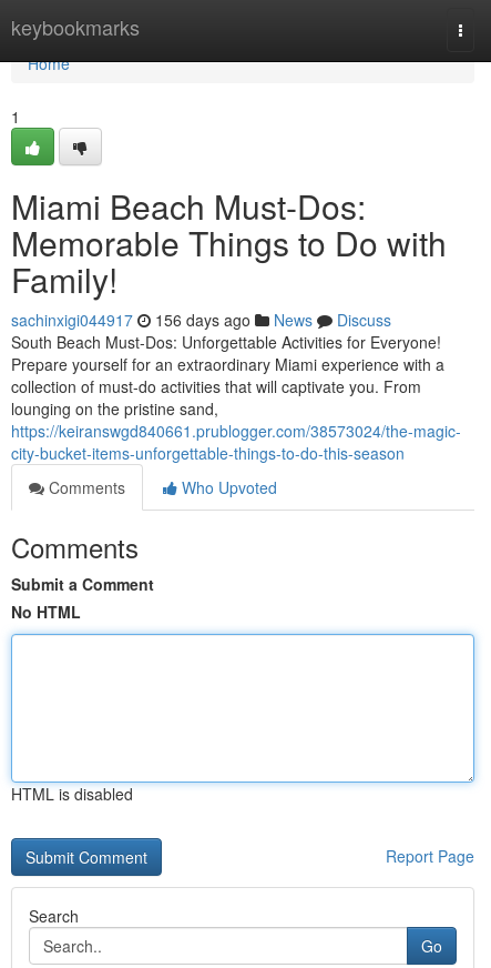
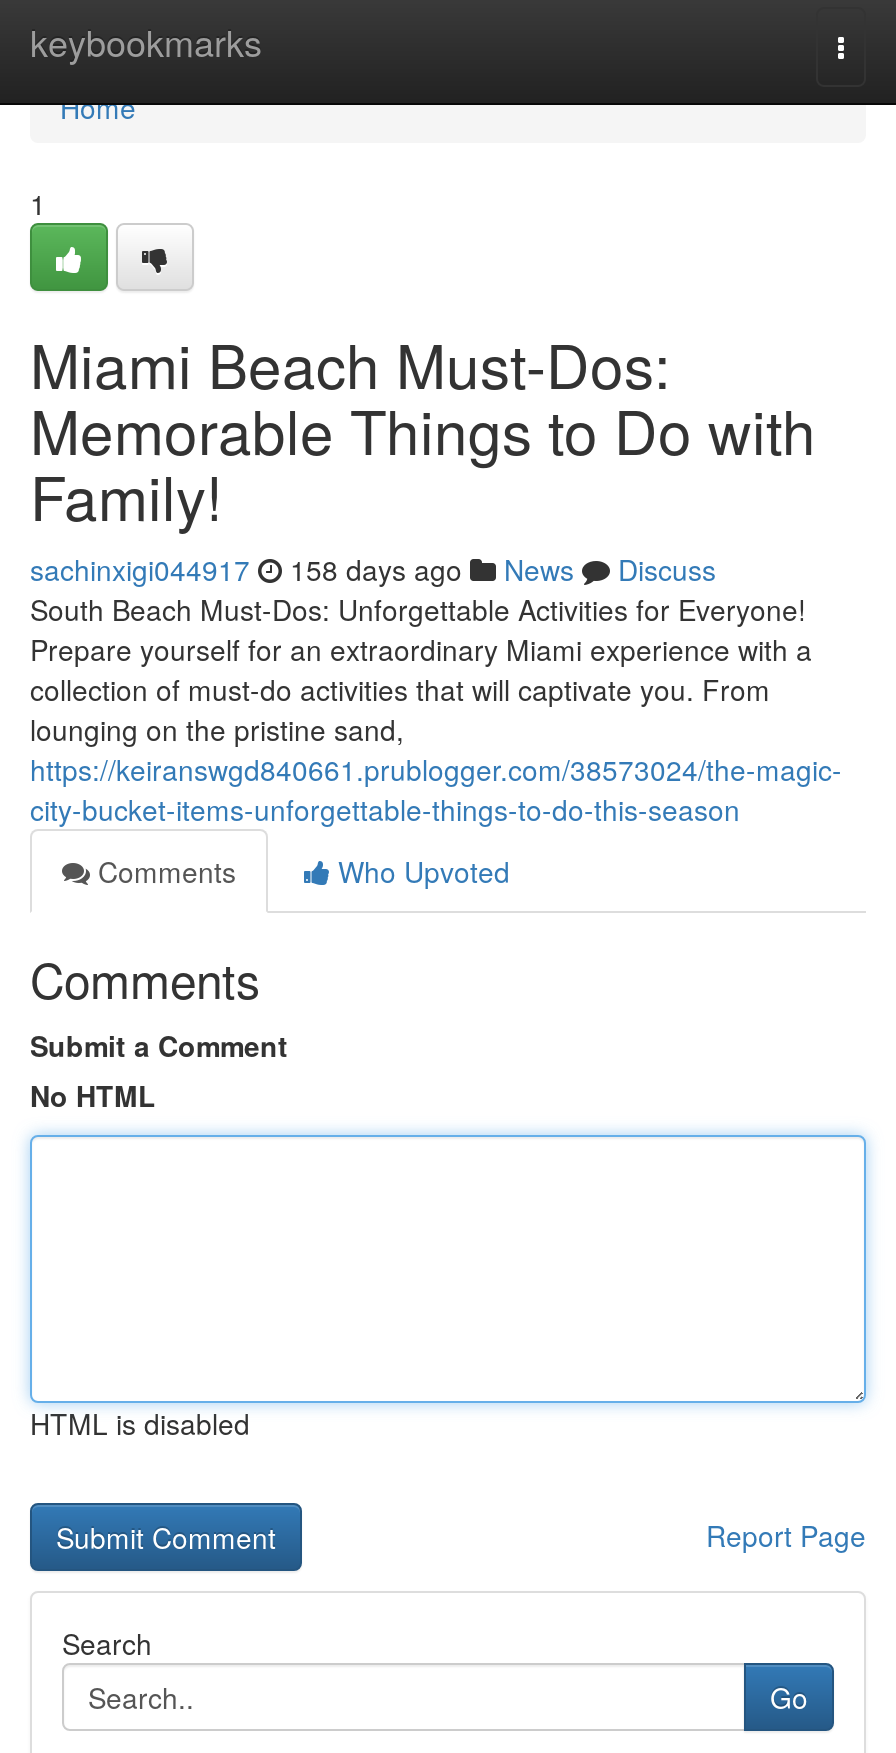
[11,309,391,331] sachinxigi044917 156 days ago News Discuss -> [30,549,716,589] sachinxigi044917 158 days ago News Discuss

